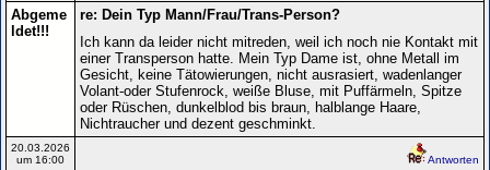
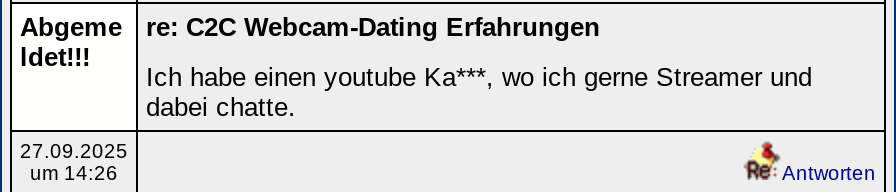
[80,6,340,23] re: Dein Typ Mann/Frau/Trans-Person? -> [146,12,600,42] re: C2C Webcam-Dating Erfahrungen
[80,34,478,132] Ich kann da leider nicht mitreden, weil ich noch nie Kontakt mit | einer Transperson hatte. Mein Typ Dame ist, ohne Metall im | Gesicht, keine Tätowierungen, nicht ausrasiert, wadenlanger | Volant-oder Stufenrock, weiße Bluse, mit Puffärmeln, Spitze | oder Rüschen, dunkelblod bis braun, halblange Haare, | Nichtraucher und dezent geschminkt. -> [146,62,812,122] Ich habe einen youtube Ka***, wo ich gerne Streamer und | dabei chatte.
[11,142,70,166] 20.03.2026 | um 16:00 -> [20,140,128,184] 27.09.2025 | um 14:26

